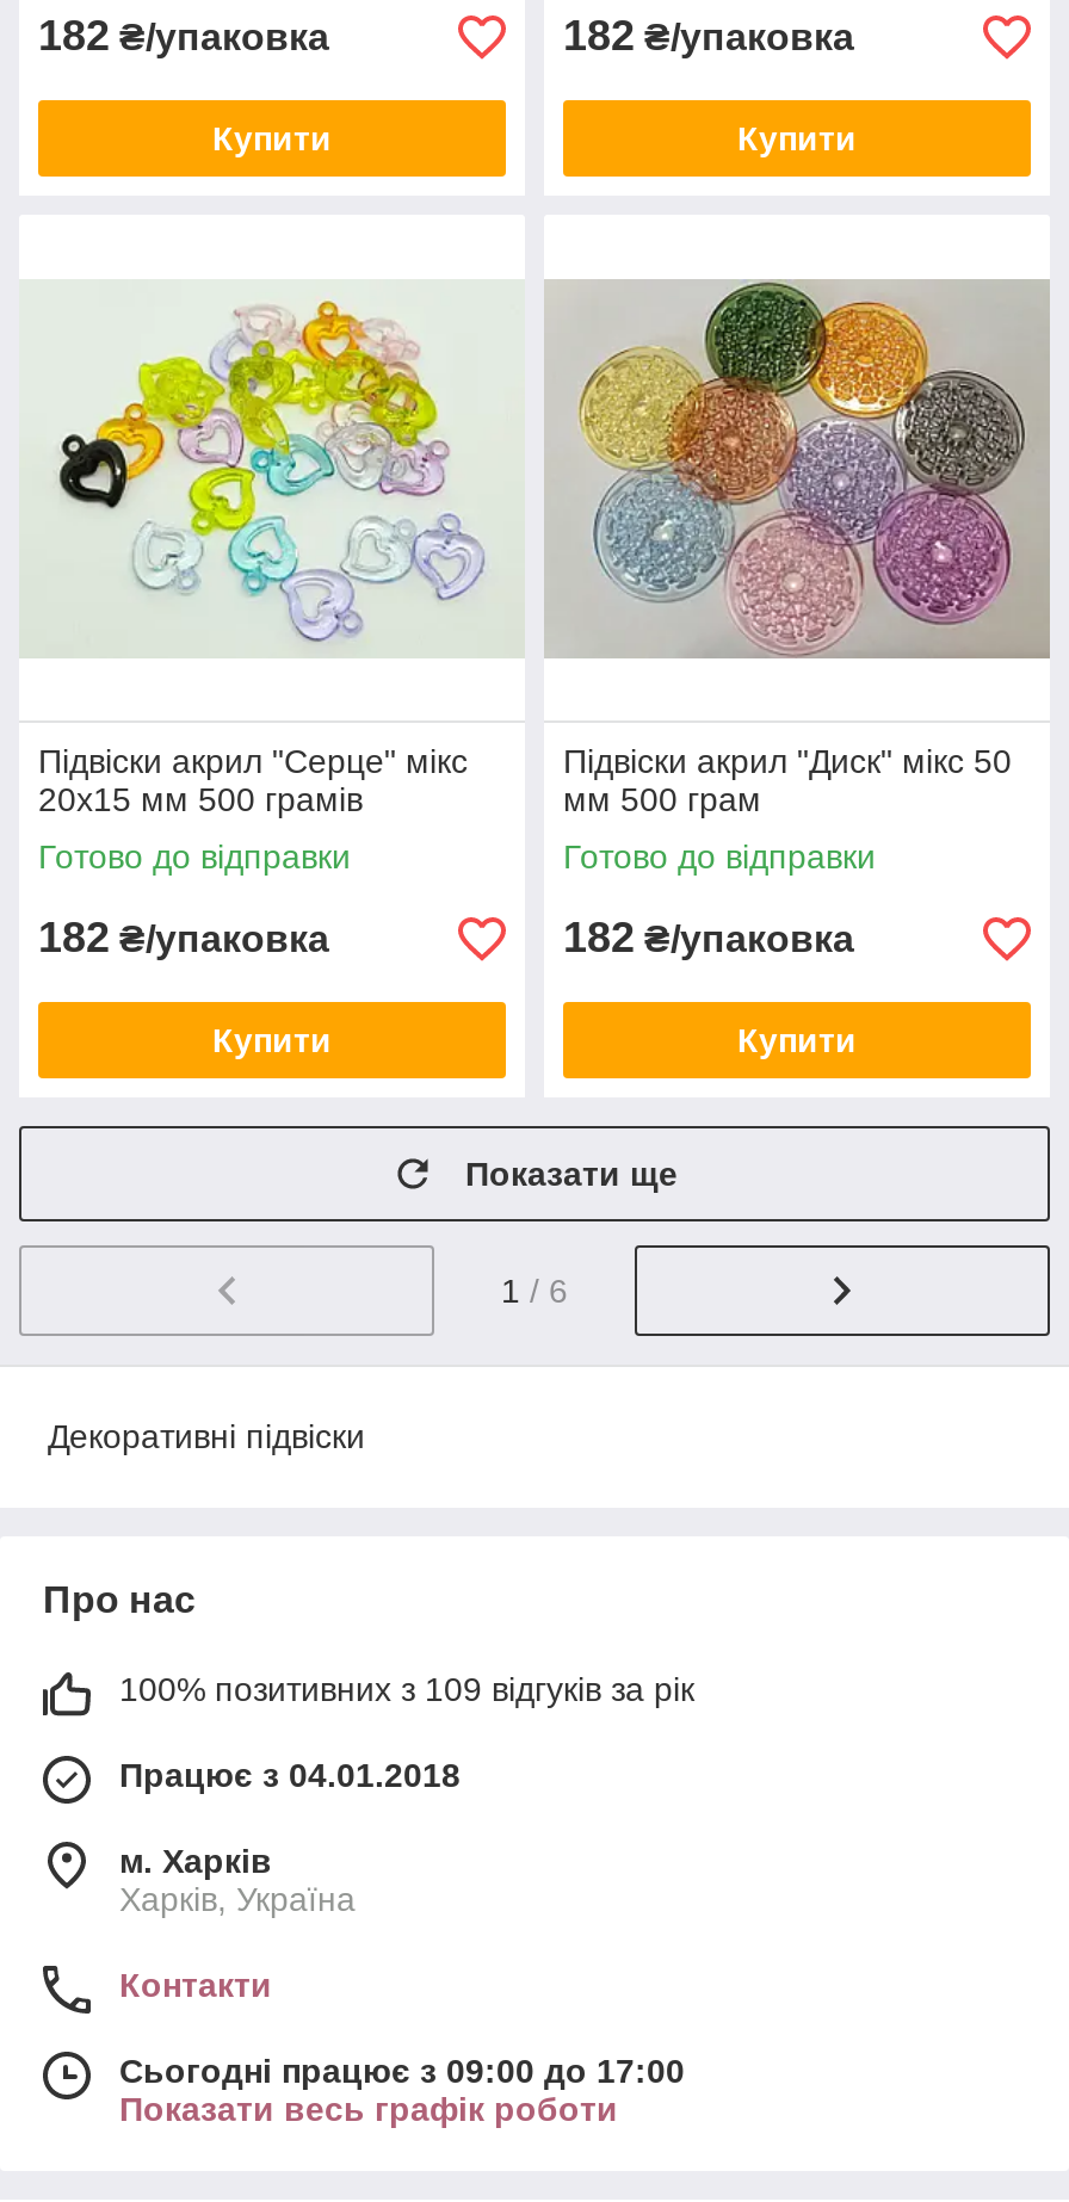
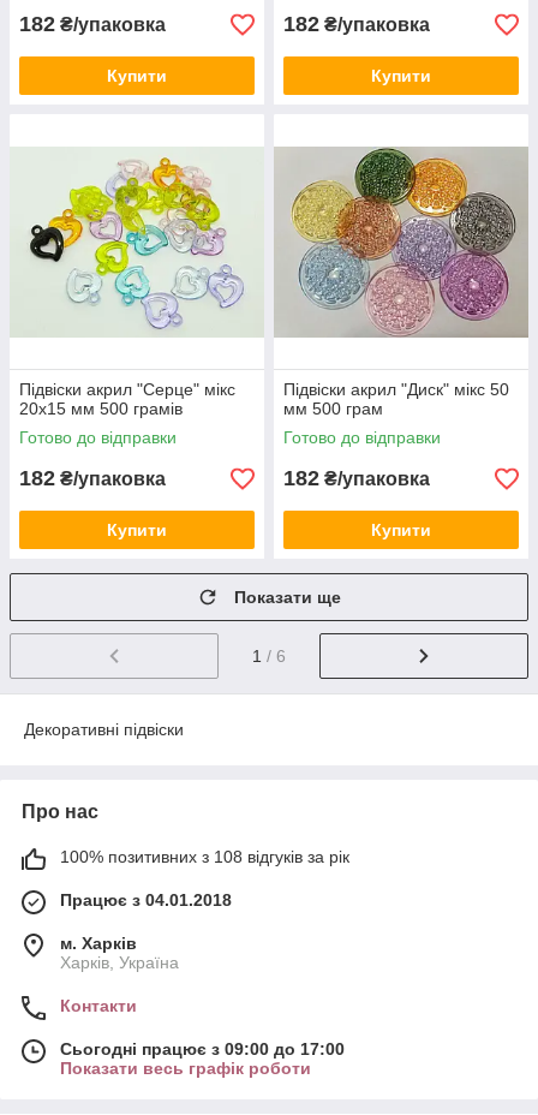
[119,1670,694,1708] 100% позитивних з 109 відгуків за рік -> [60,847,349,866] 100% позитивних з 108 відгуків за рік

